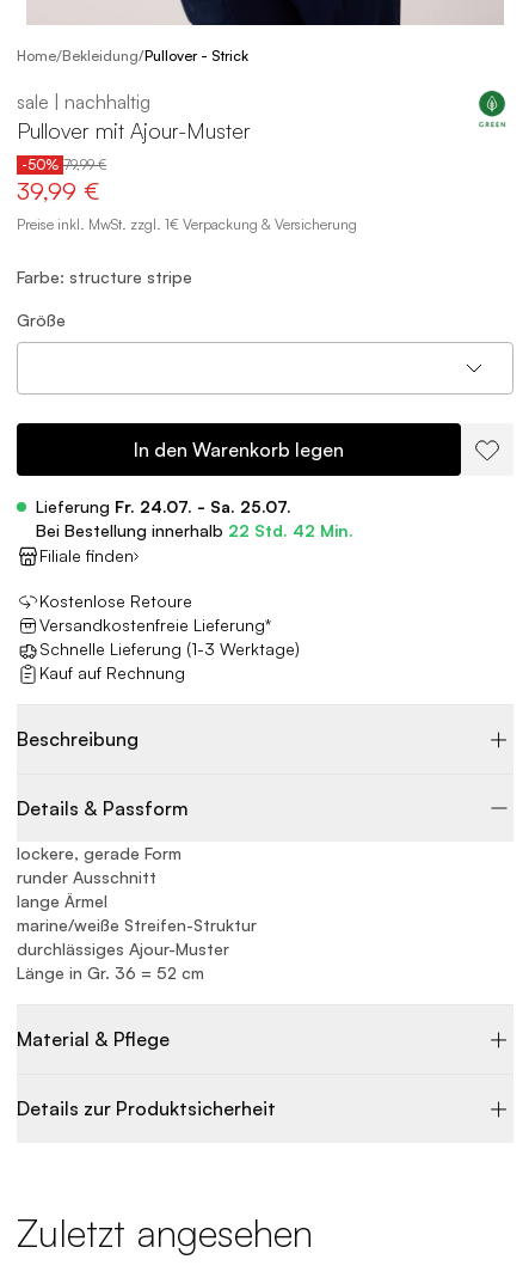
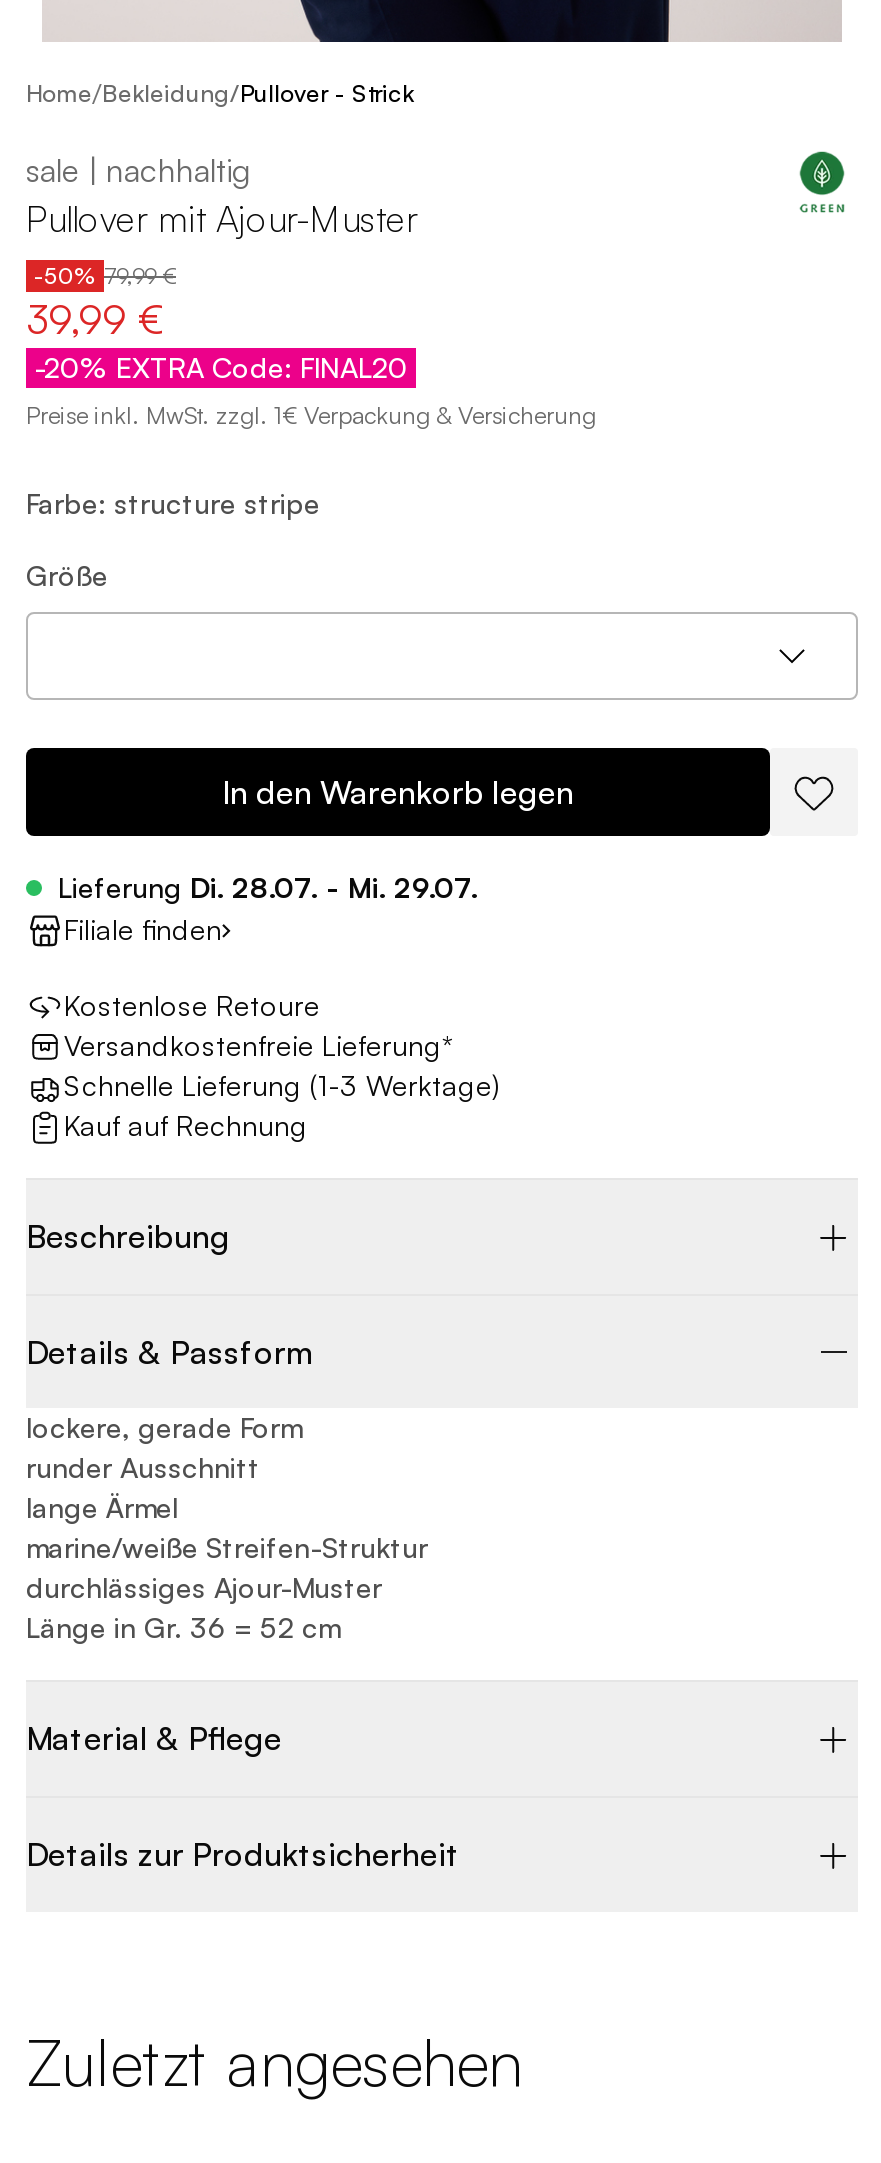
none -> [34,350,408,384] -20% EXTRA Code: FINAL20
moved [17,215,357,461] -> [26,400,596,812]: Preise inkl. MwSt. zzgl. 1€ Verpackung & Versicherung | Farbe: structure stripe | Größe | In den Warenkorb legen
[36,496,353,540] Lieferung Fr. 24.07. - Sa. 25.07. | Bei Bestellung innerhalb 22 Std. 42 Min. -> [58,870,478,904] Lieferung Di. 28.07. - Mi. 29.07.

